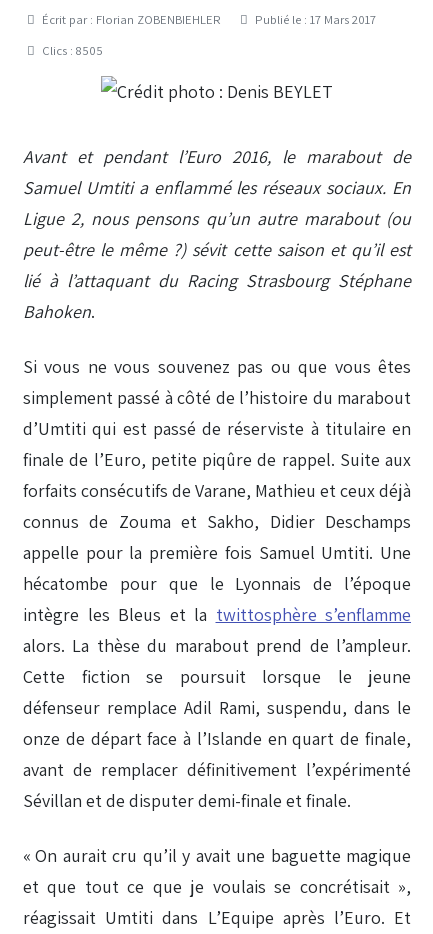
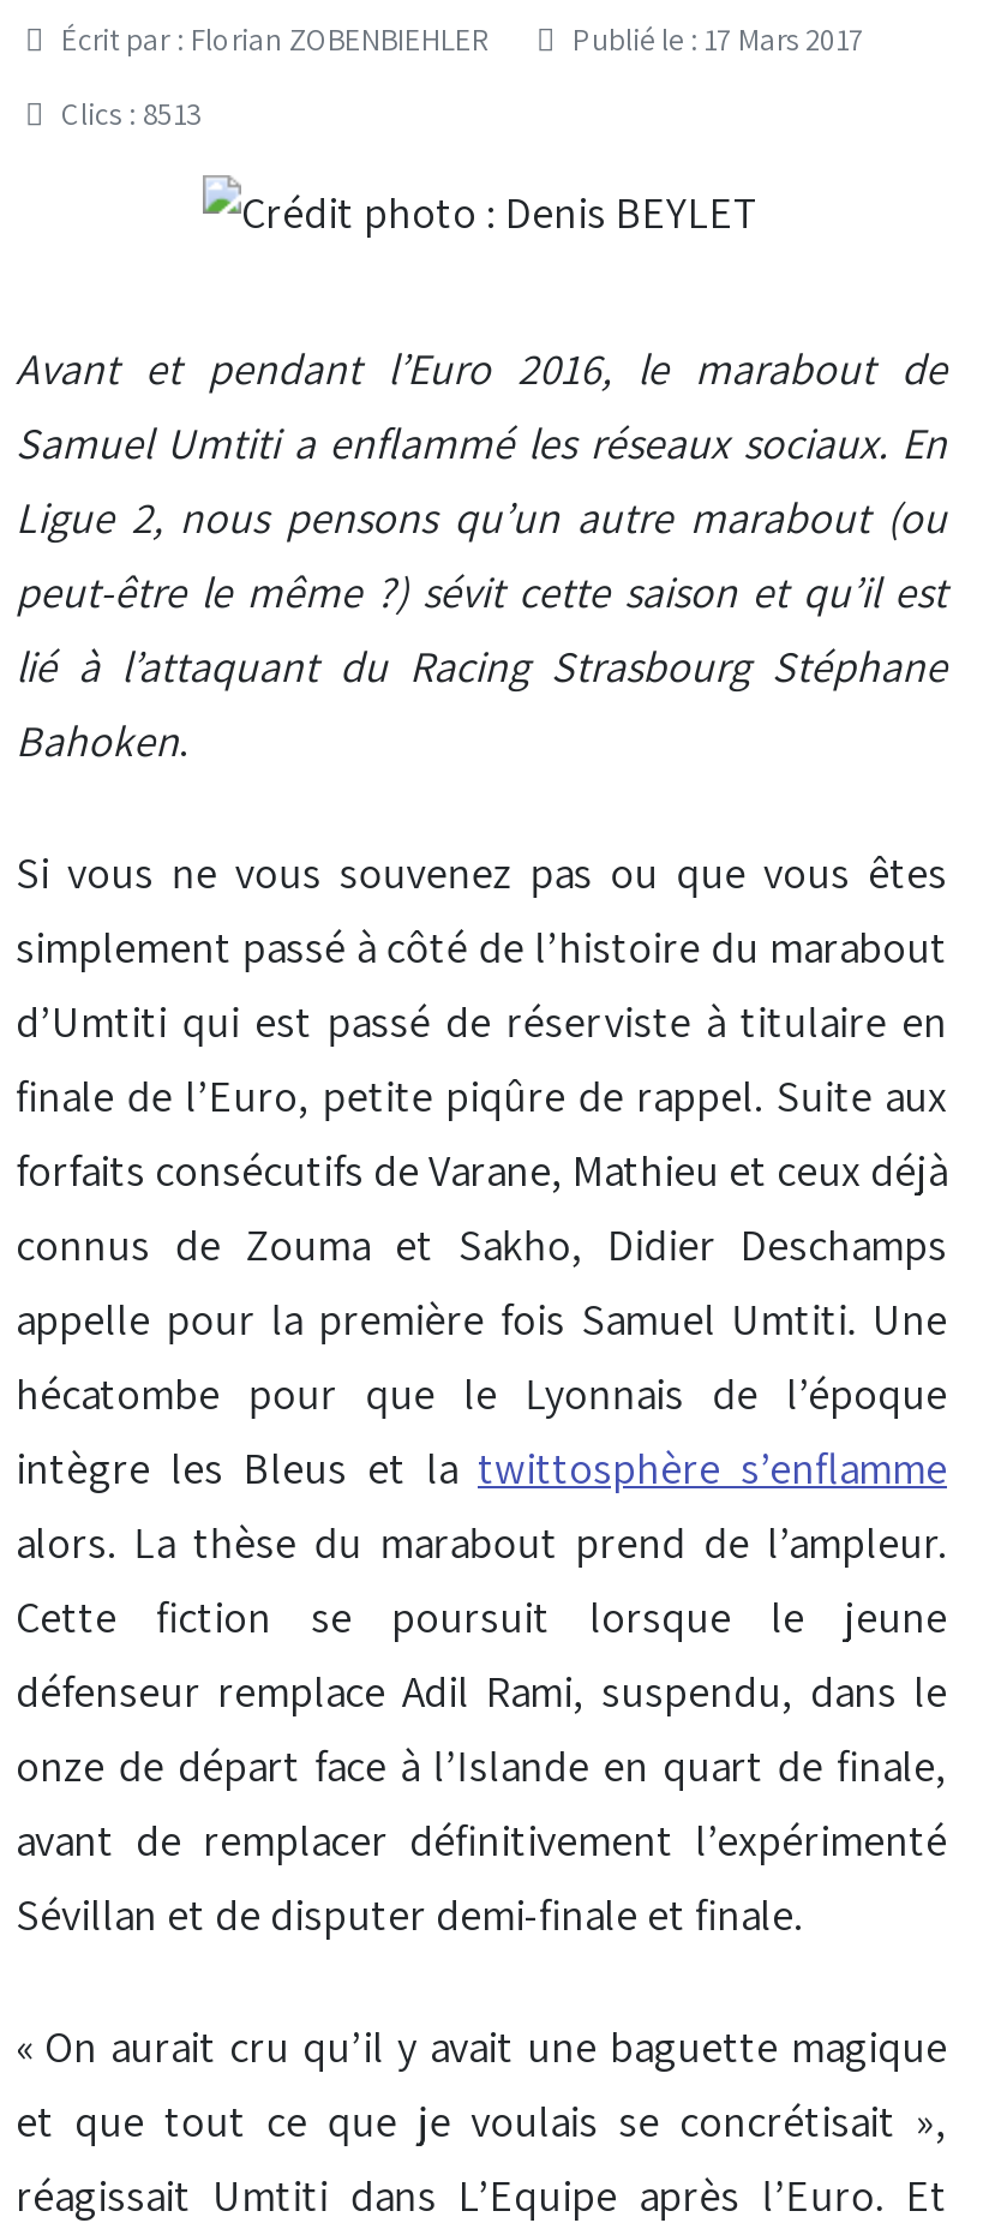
[42,42,103,59] Clics : 8505 -> [61,93,200,133] Clics : 8513

